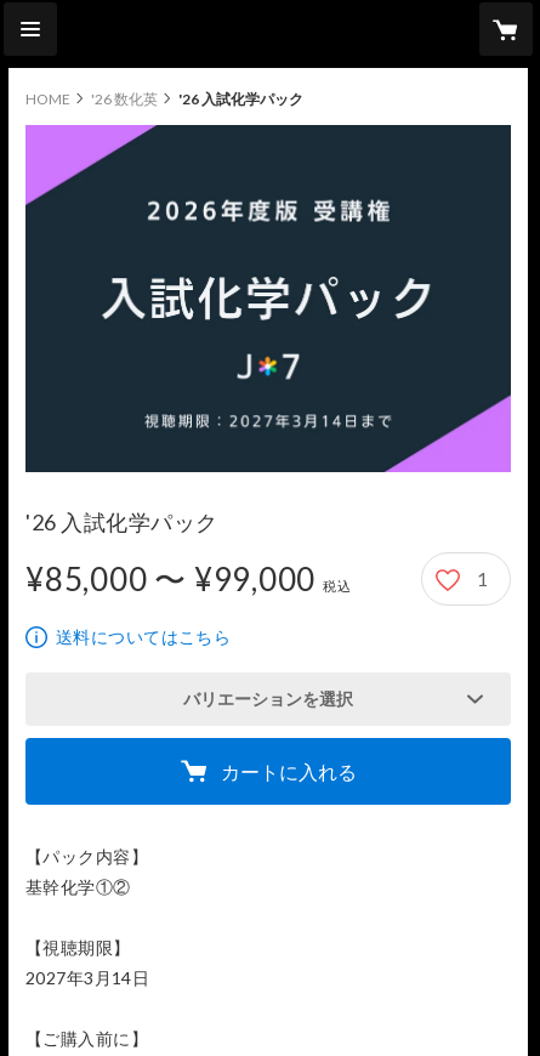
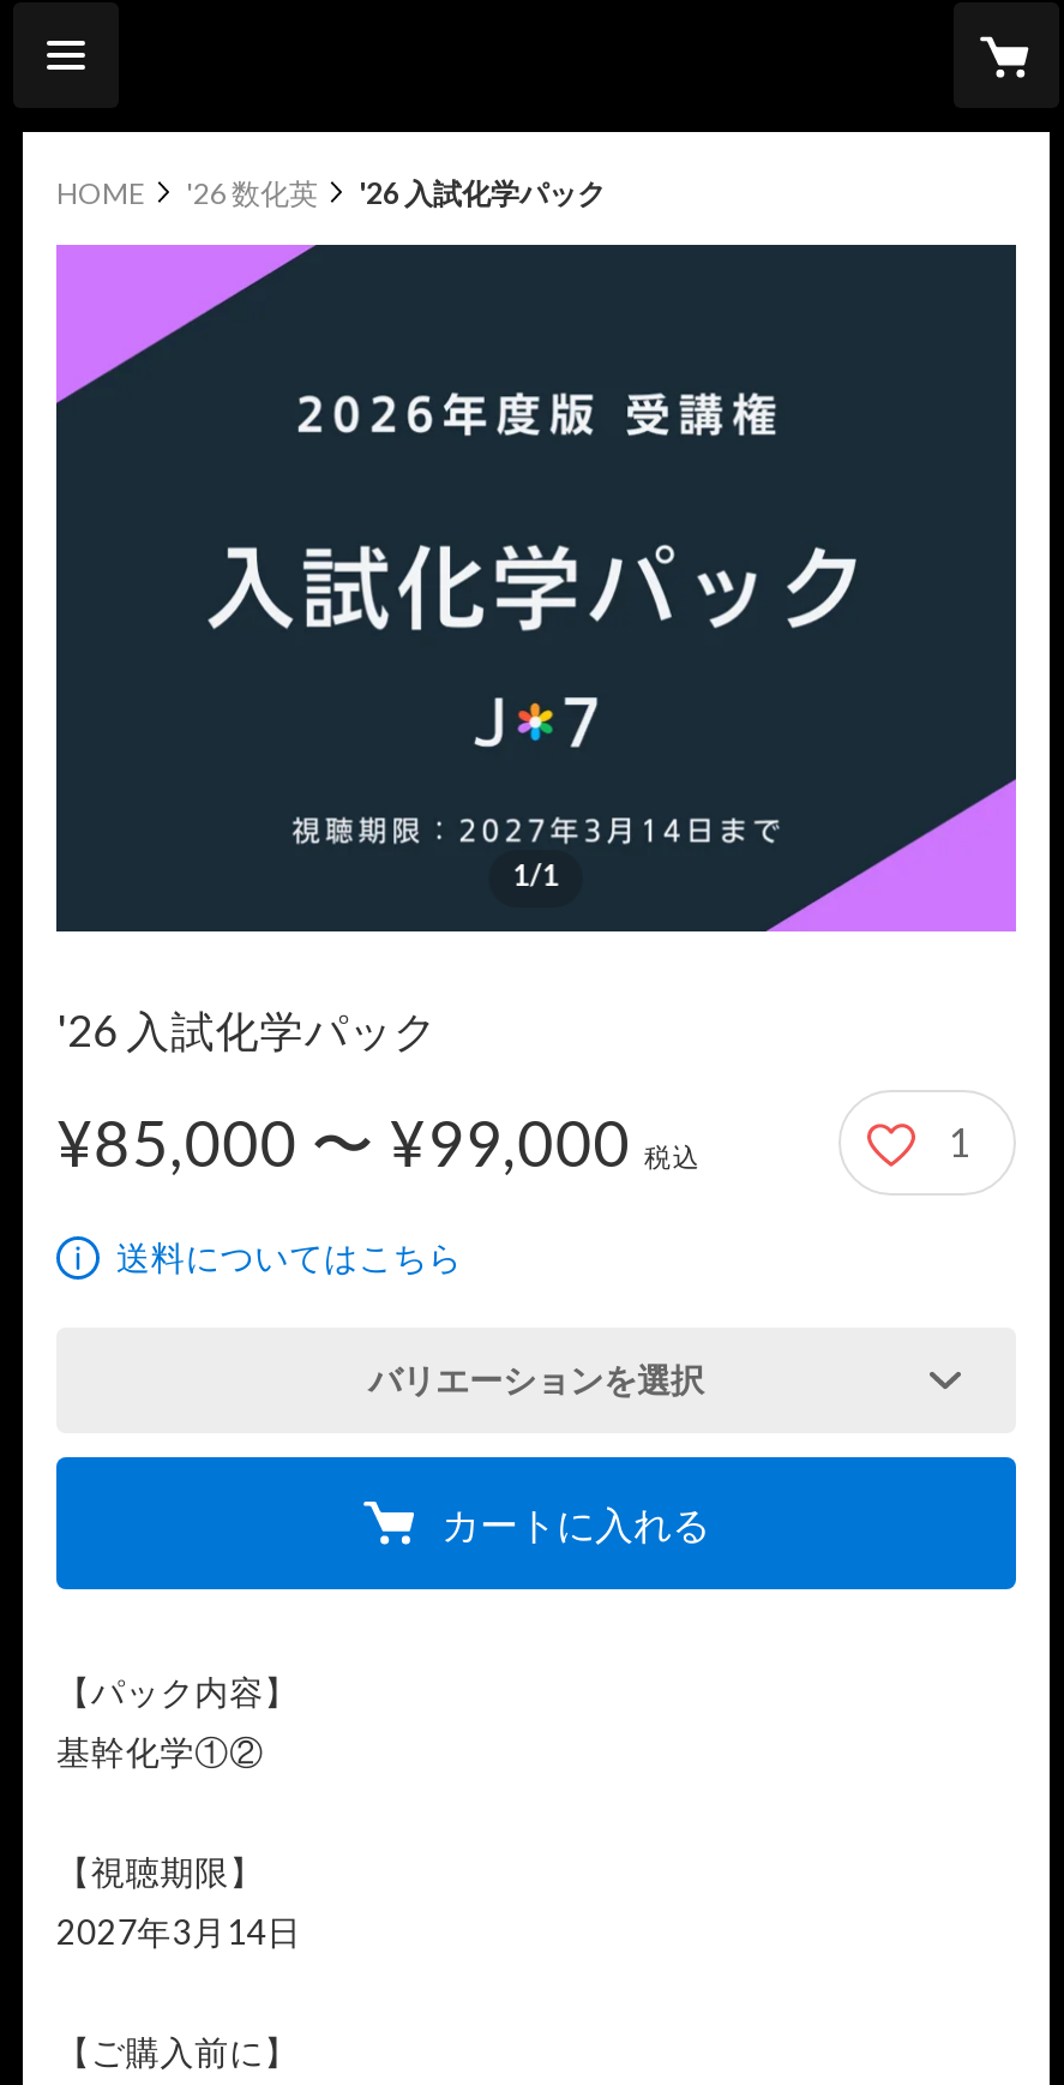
none -> [513,858,559,894] 1/1

